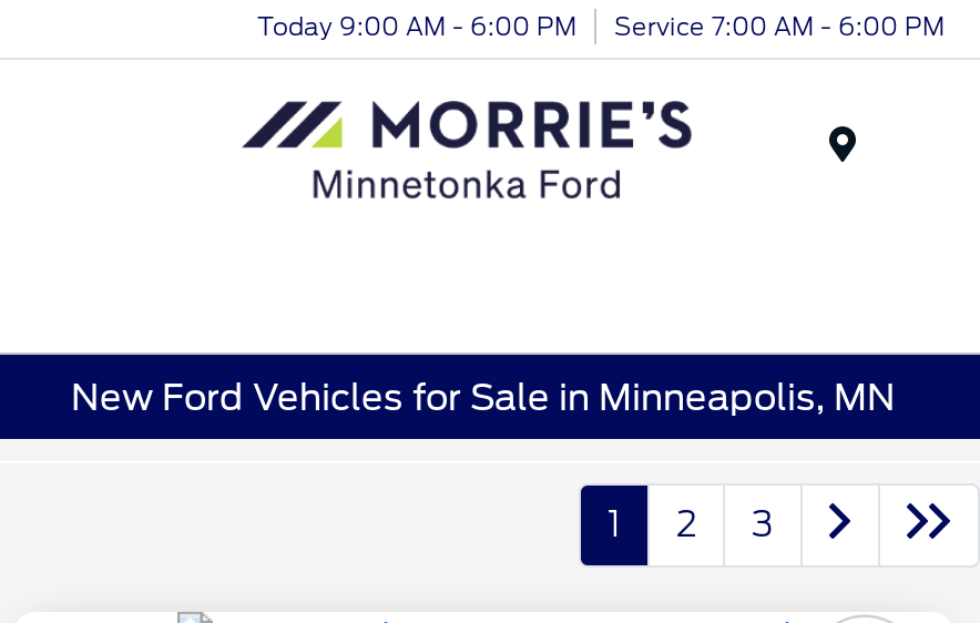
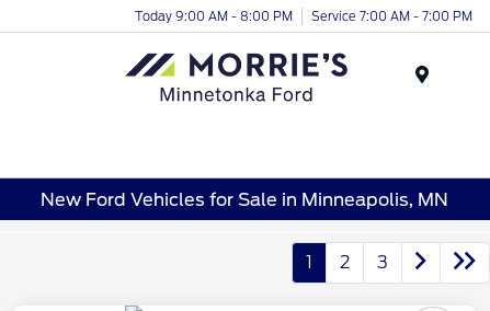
[257,10,576,41] Today 9:00 AM - 6:00 PM -> [135,8,293,24] Today 9:00 AM - 8:00 PM
[614,10,945,41] Service 7:00 AM - 6:00 PM -> [311,8,472,24] Service 7:00 AM - 7:00 PM

